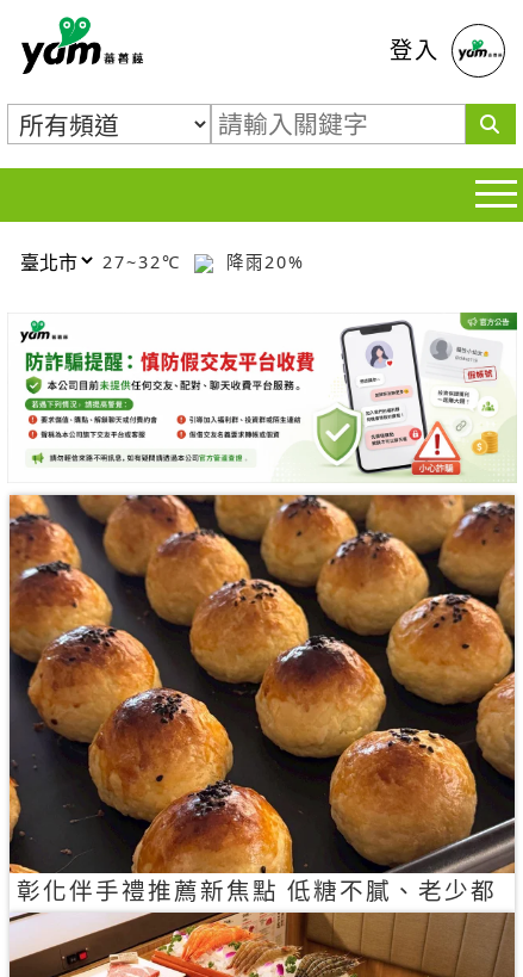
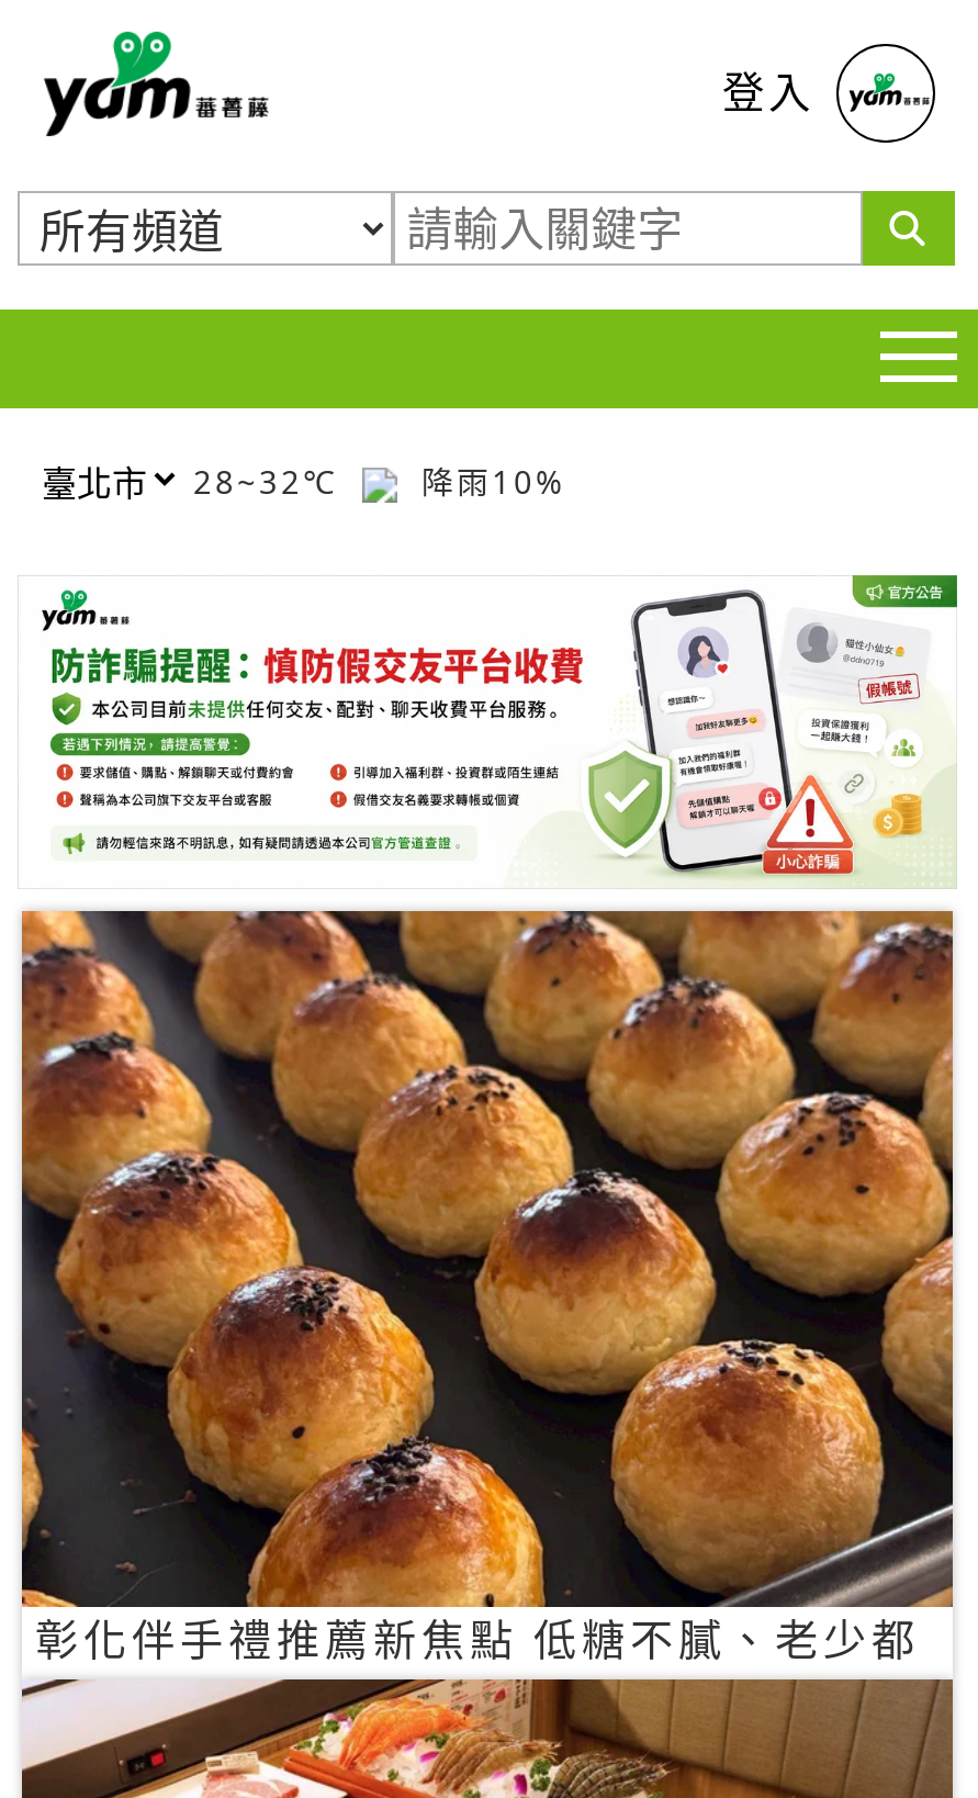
[102,250,188,273] 27~32℃ -> [193,460,351,502] 28~32℃
[219,250,305,273] 降雨20% -> [408,460,566,502] 降雨10%

